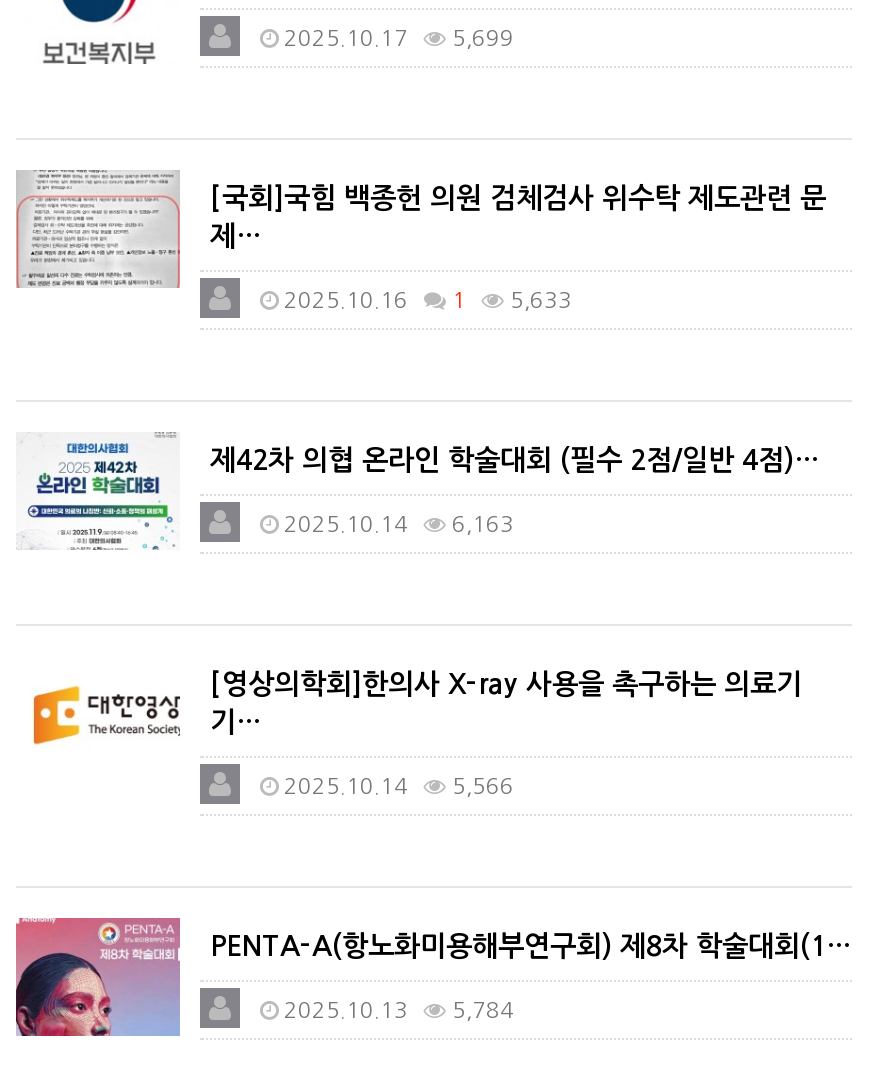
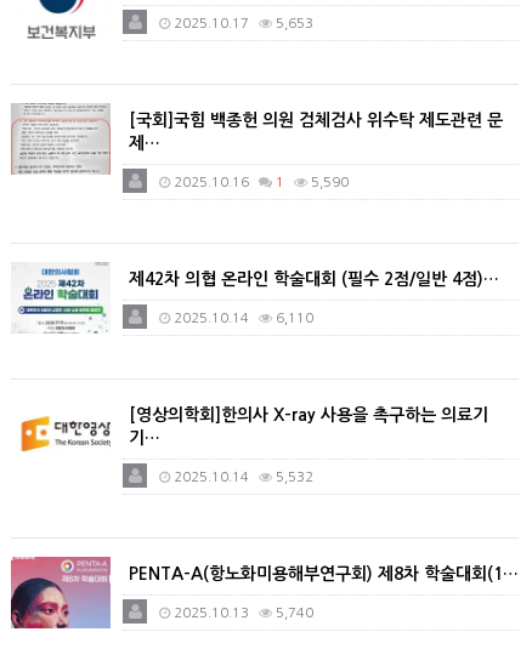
[278,28,514,50] 2025.10.17 5,699 -> [170,17,313,31] 2025.10.17 5,653
[278,290,572,312] 2025.10.16 1 5,633 -> [170,176,349,189] 2025.10.16 1 5,590
[278,514,514,536] 2025.10.14 6,163 -> [170,312,313,325] 2025.10.14 6,110
[278,776,514,798] 2025.10.14 5,566 -> [170,471,313,484] 2025.10.14 5,532
[278,1000,514,1022] 2025.10.13 5,784 -> [170,607,313,620] 2025.10.13 5,740

